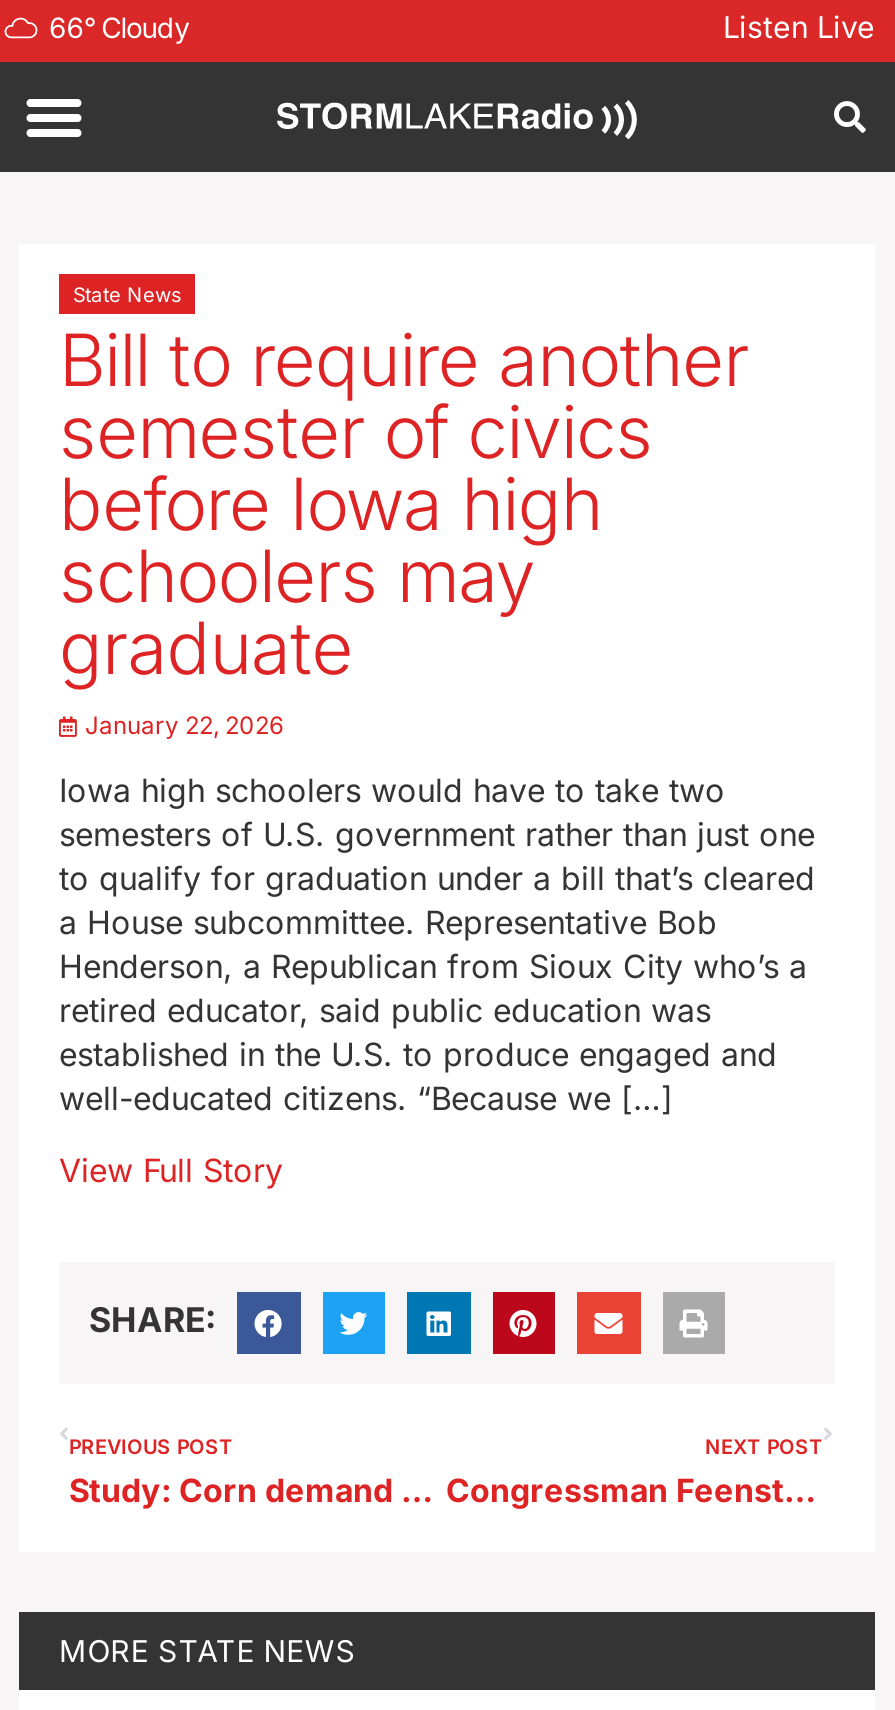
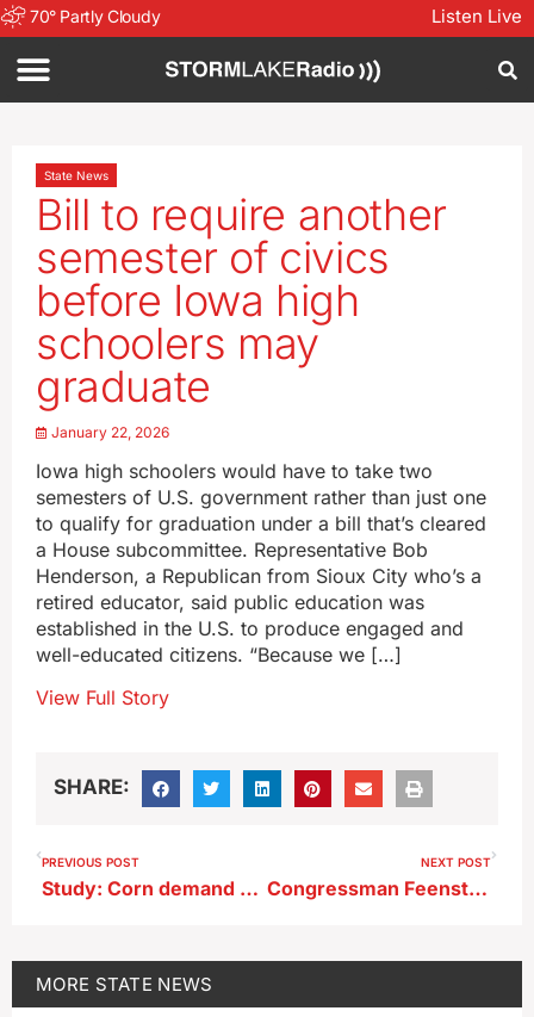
[49,9,190,43] 66° Cloudy -> [30,5,160,26] 70° Partly Cloudy

